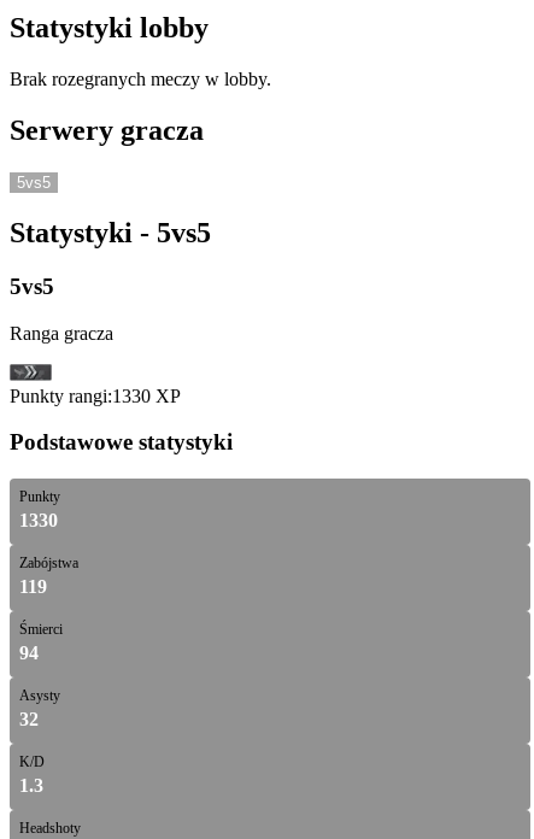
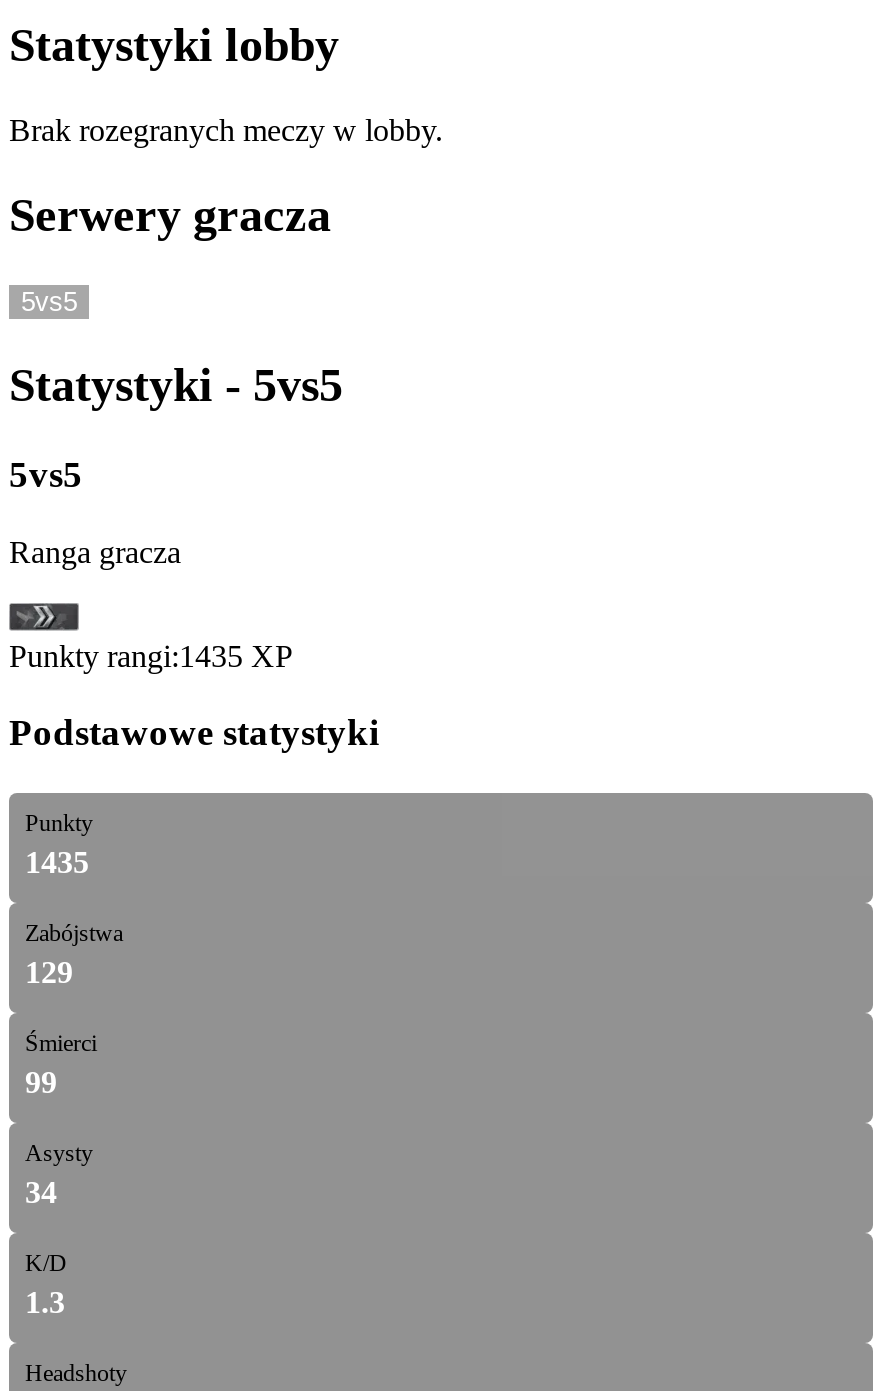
[10,385,181,406] Punkty rangi:1330 XP -> [9,638,293,672] Punkty rangi:1435 XP
[19,510,58,531] 1330 -> [25,845,89,879] 1435
[19,576,47,597] 119 -> [25,955,73,989] 129
[19,643,39,663] 94 -> [25,1065,57,1099] 99
[19,709,39,729] 32 -> [25,1175,57,1209] 34

